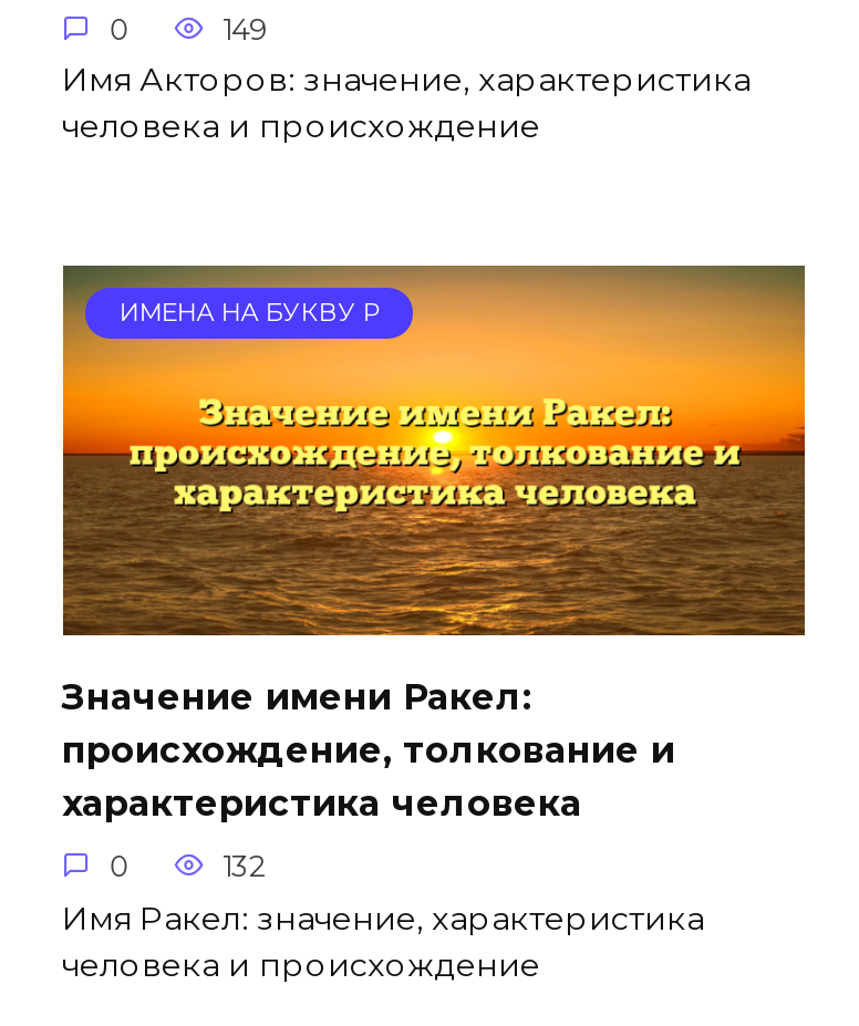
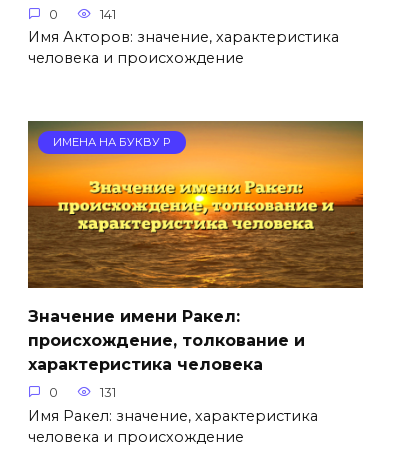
[222,12,267,46] 149 -> [100,7,116,22] 141
[222,850,265,883] 132 -> [100,385,116,400] 131

